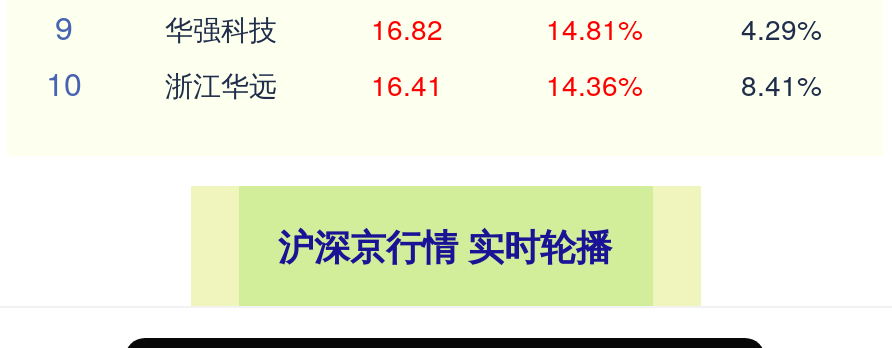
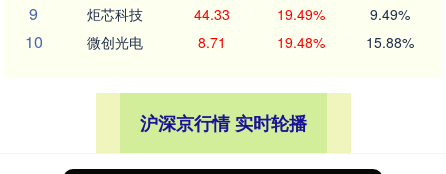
[165,9,277,49] 华强科技 -> [87,4,143,24] 炬芯科技
[371,9,443,49] 16.82 -> [193,4,229,24] 44.33
[546,9,642,49] 14.81% -> [276,4,324,24] 19.49%
[741,9,821,49] 4.29% -> [369,4,409,24] 9.49%
[165,65,821,105] 浙江华远 | 16.41 | 14.36% | 8.41% -> [87,32,413,52] 微创光电 | 8.71 | 19.48% | 15.88%

